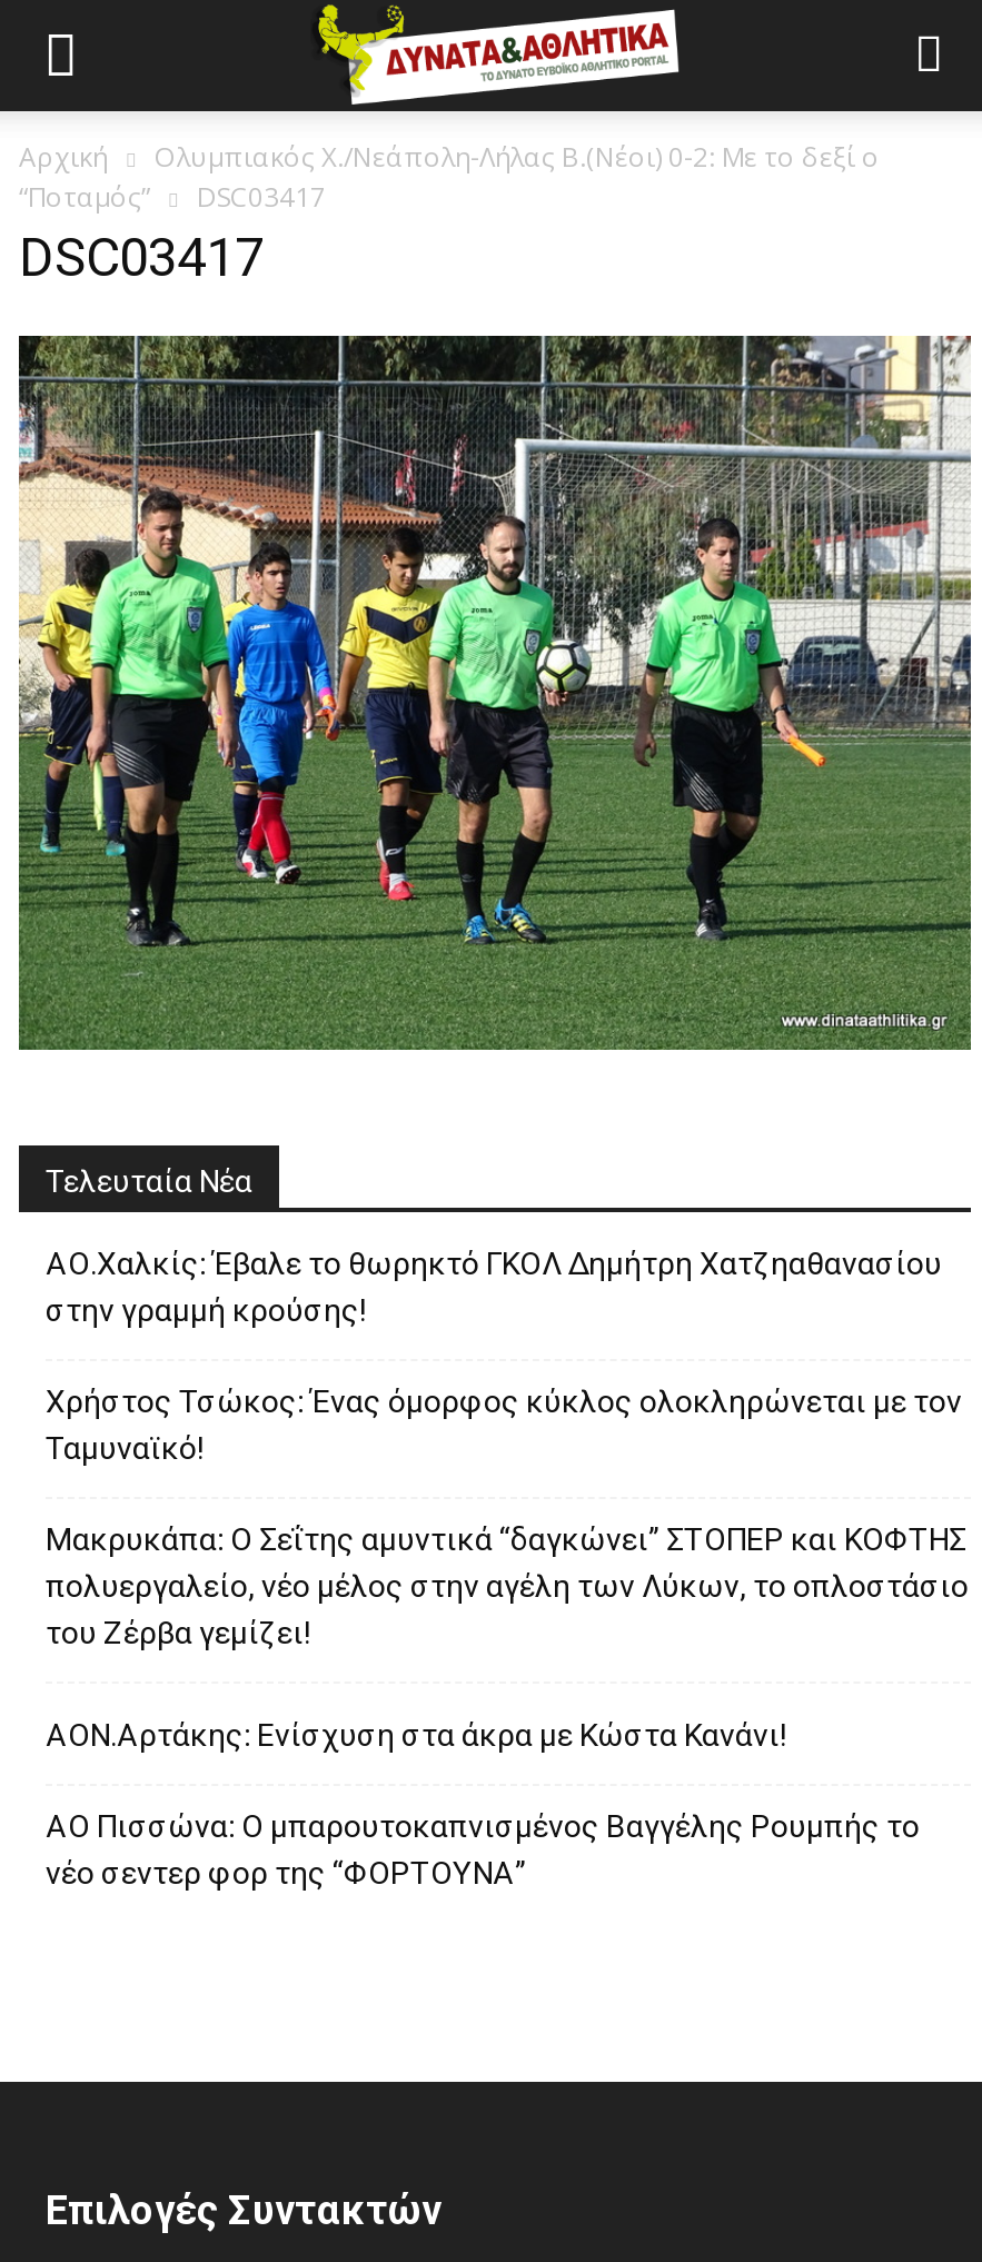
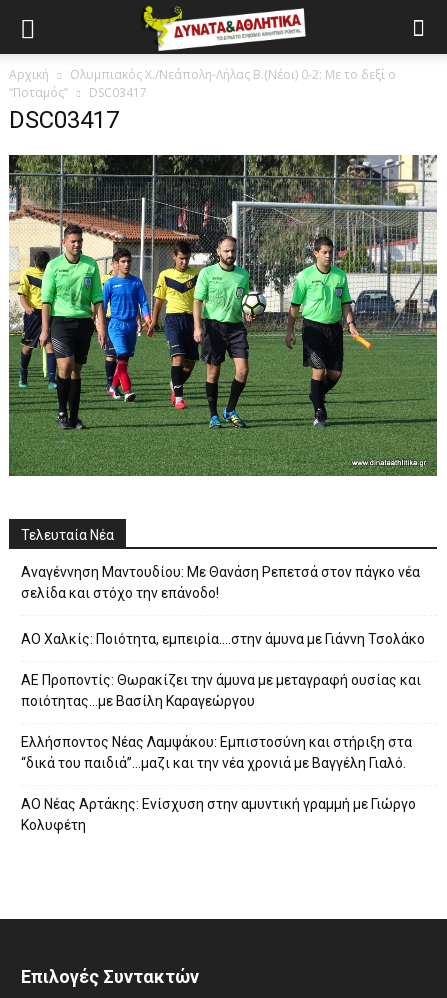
[46,1246,942,1328] ΑΟ.Χαλκίς: Έβαλε το θωρηκτό ΓΚΟΛ Δημήτρη Χατζηαθανασίου | στην γραμμή κρούσης! -> [21,564,420,601] Αναγέννηση Μαντουδίου: Με Θανάση Ρεπετσά στον πάγκο νέα | σελίδα και στόχο την επάνοδο!
[46,1383,962,1466] Χρήστος Τσώκος: Ένας όμορφος κύκλος ολοκληρώνεται με τον | Ταμυναϊκό! -> [21,631,425,647] ΑΟ Χαλκίς: Ποιότητα, εμπειρία….στην άμυνα με Γιάννη Τσολάκο
[46,1521,969,1650] Μακρυκάπα: Ο Σεΐτης αμυντικά “δαγκώνει” ΣΤΟΠΕΡ και ΚΟΦΤΗΣ | πολυεργαλείο, νέο μέλος στην αγέλη των Λύκων, το οπλοστάσιο | του Ζέρβα γεμίζει! -> [21,672,421,709] ΑΕ Προποντίς: Θωρακίζει την άμυνα με μεταγραφή ουσίας και | ποιότητας…με Βασίλη Καραγεώργου
[46,1717,786,1753] ΑΟΝ.Αρτάκης: Ενίσχυση στα άκρα με Κώστα Κανάνι! -> [21,734,412,771] Eλλήσποντος Νέας Λαμψάκου: Εμπιστοσύνη και στήριξη στα | “δικά του παιδιά”…μαζι και την νέα χρονιά με Βαγγέλη Γιαλό.
[46,1808,920,1891] ΑΟ Πισσώνα: Ο μπαρουτοκαπνισμένος Βαγγέλης Ρουμπής το | νέο σεντερ φορ της “ΦΟΡΤΟΥΝΑ” -> [21,796,416,833] ΑΟ Νέας Αρτάκης: Ενίσχυση στην αμυντική γραμμή με Γιώργο | Κολυφέτη

